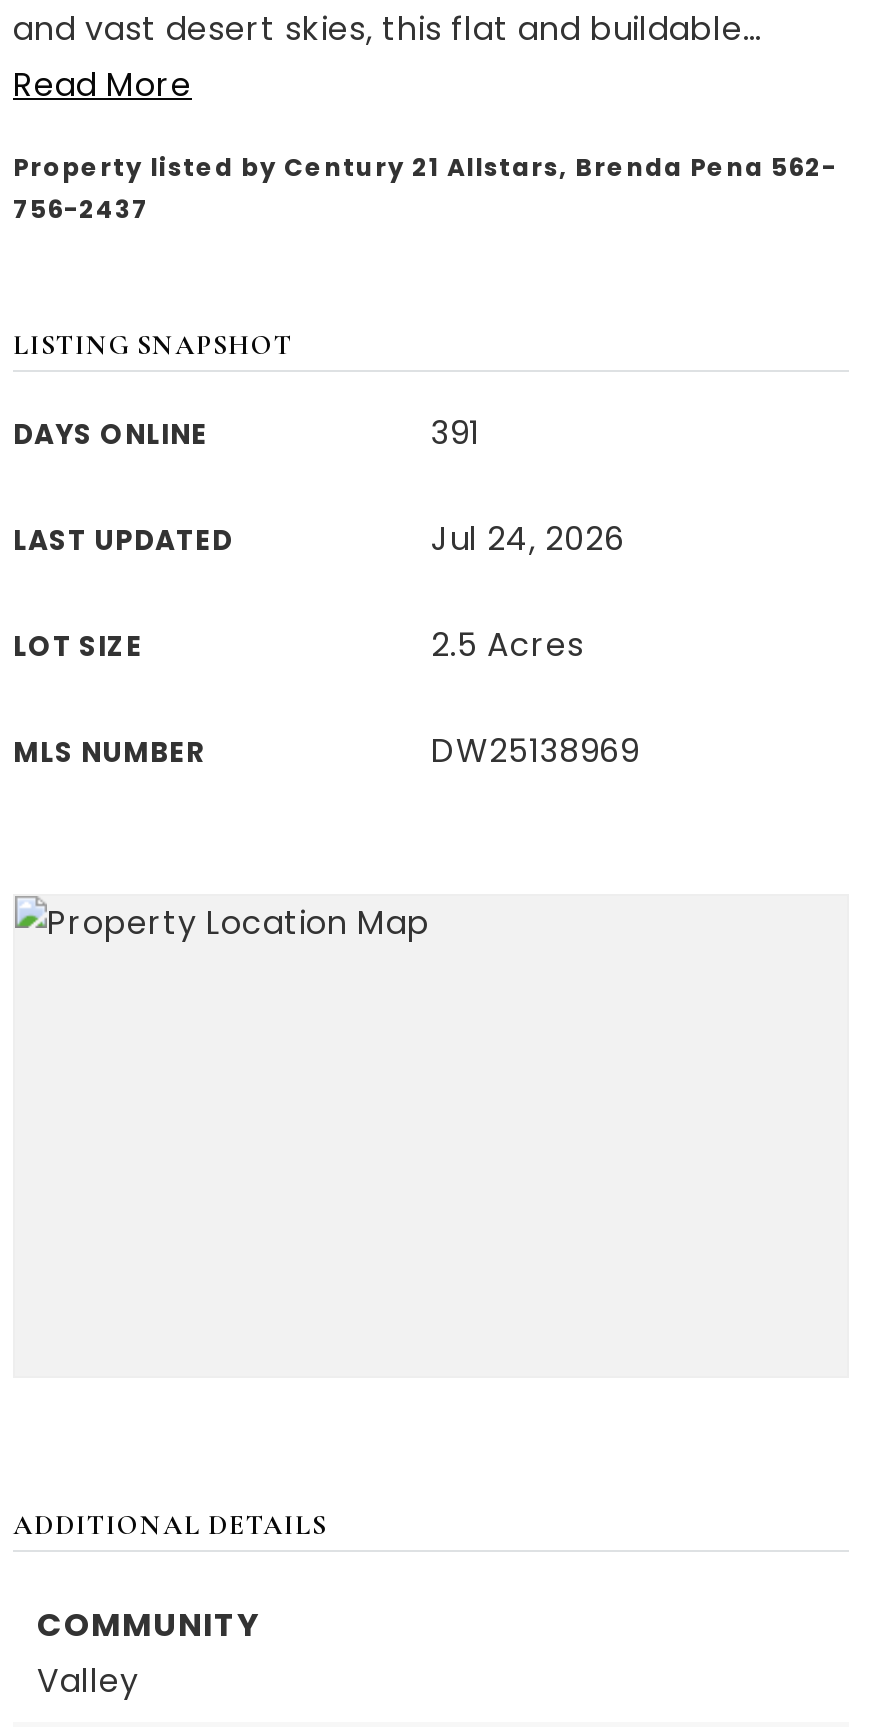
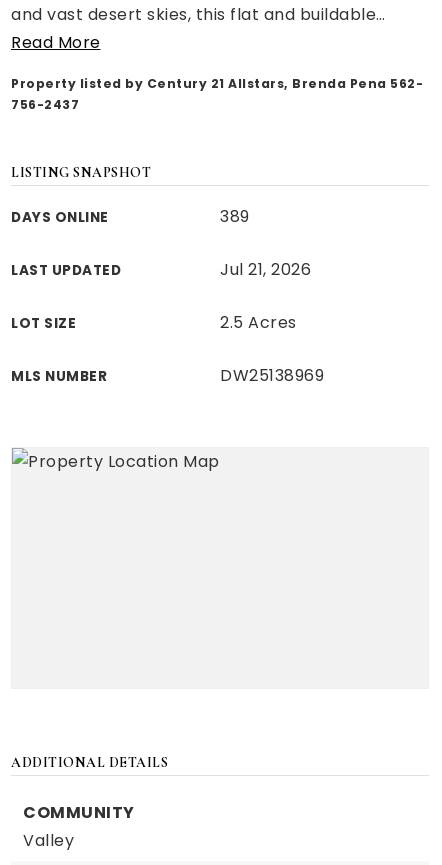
[431,409,480,455] 391 -> [220,205,249,228] 389
[431,515,625,561] Jul 24, 2026 -> [220,258,311,281] Jul 21, 2026

